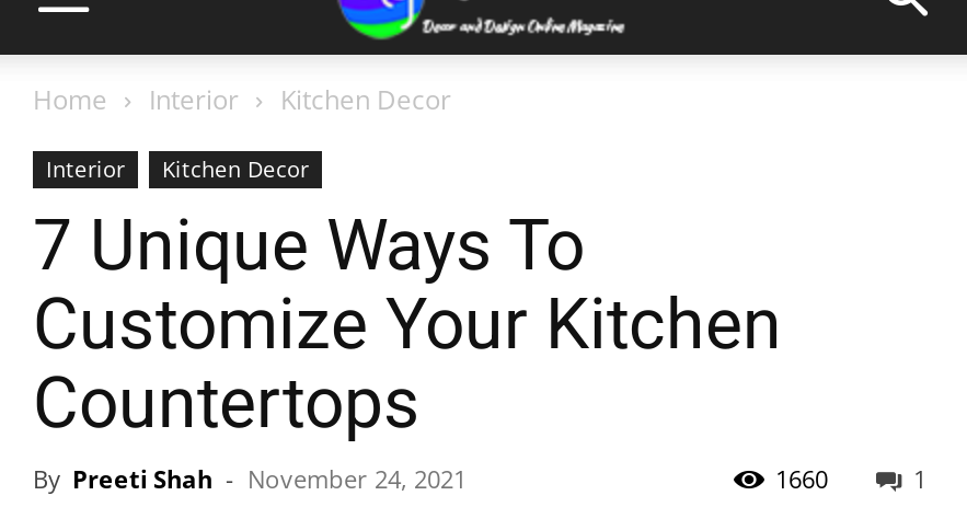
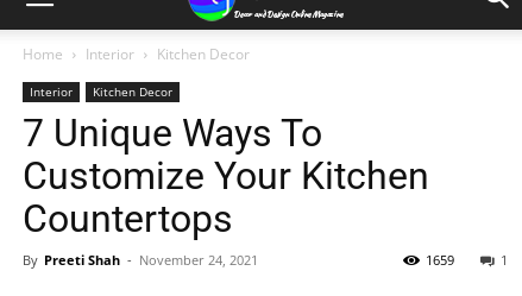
[775,462,828,495] 1660 -> [426,251,454,269] 1659

